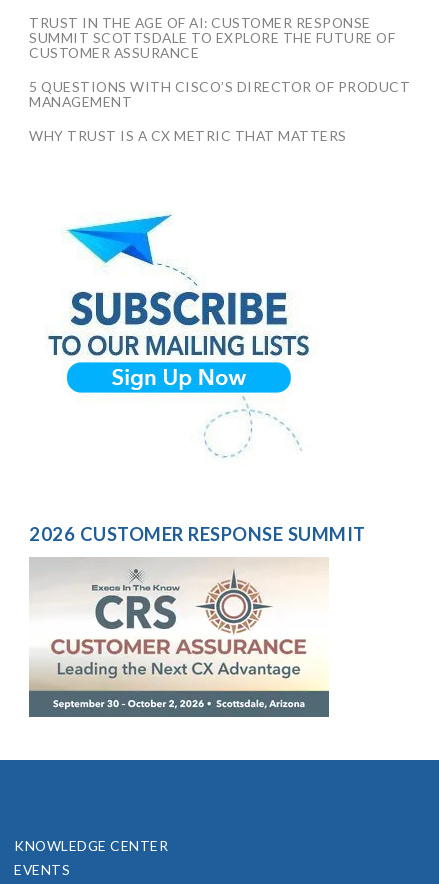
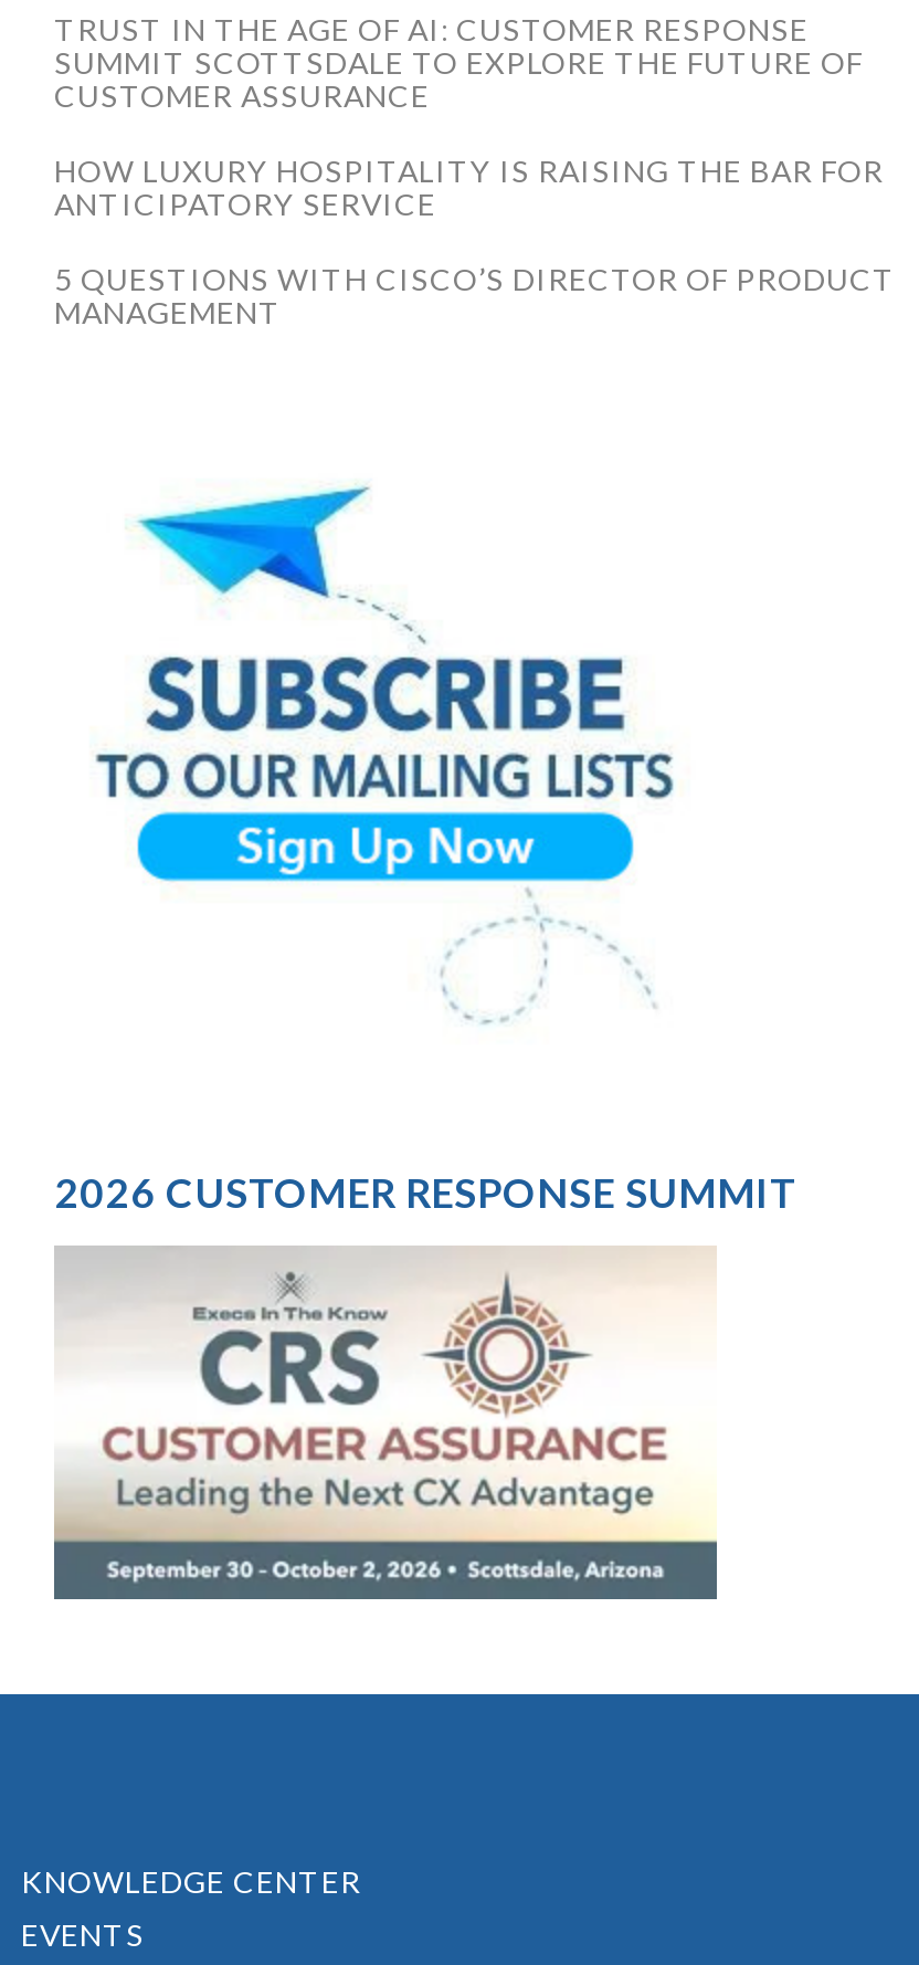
none -> [54,151,884,222] HOW LUXURY HOSPITALITY IS RAISING THE BAR FOR | ANTICIPATORY SERVICE
moved [29,78,410,110] -> [54,260,896,330]: 5 QUESTIONS WITH CISCO’S DIRECTOR OF PRODUCT | MANAGEMENT
[29,127,346,144] WHY TRUST IS A CX METRIC THAT MATTERS -> none

